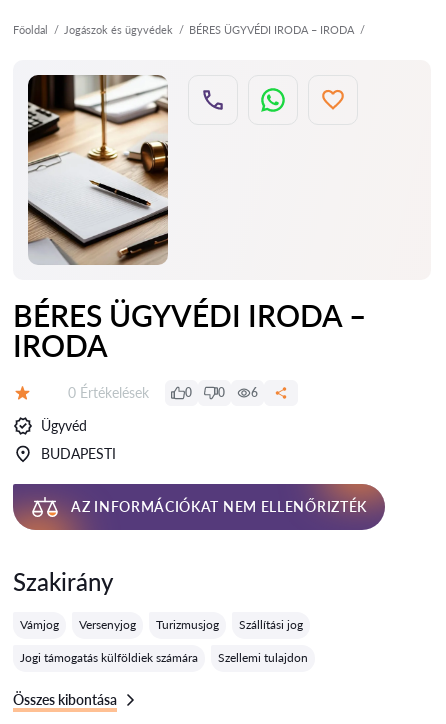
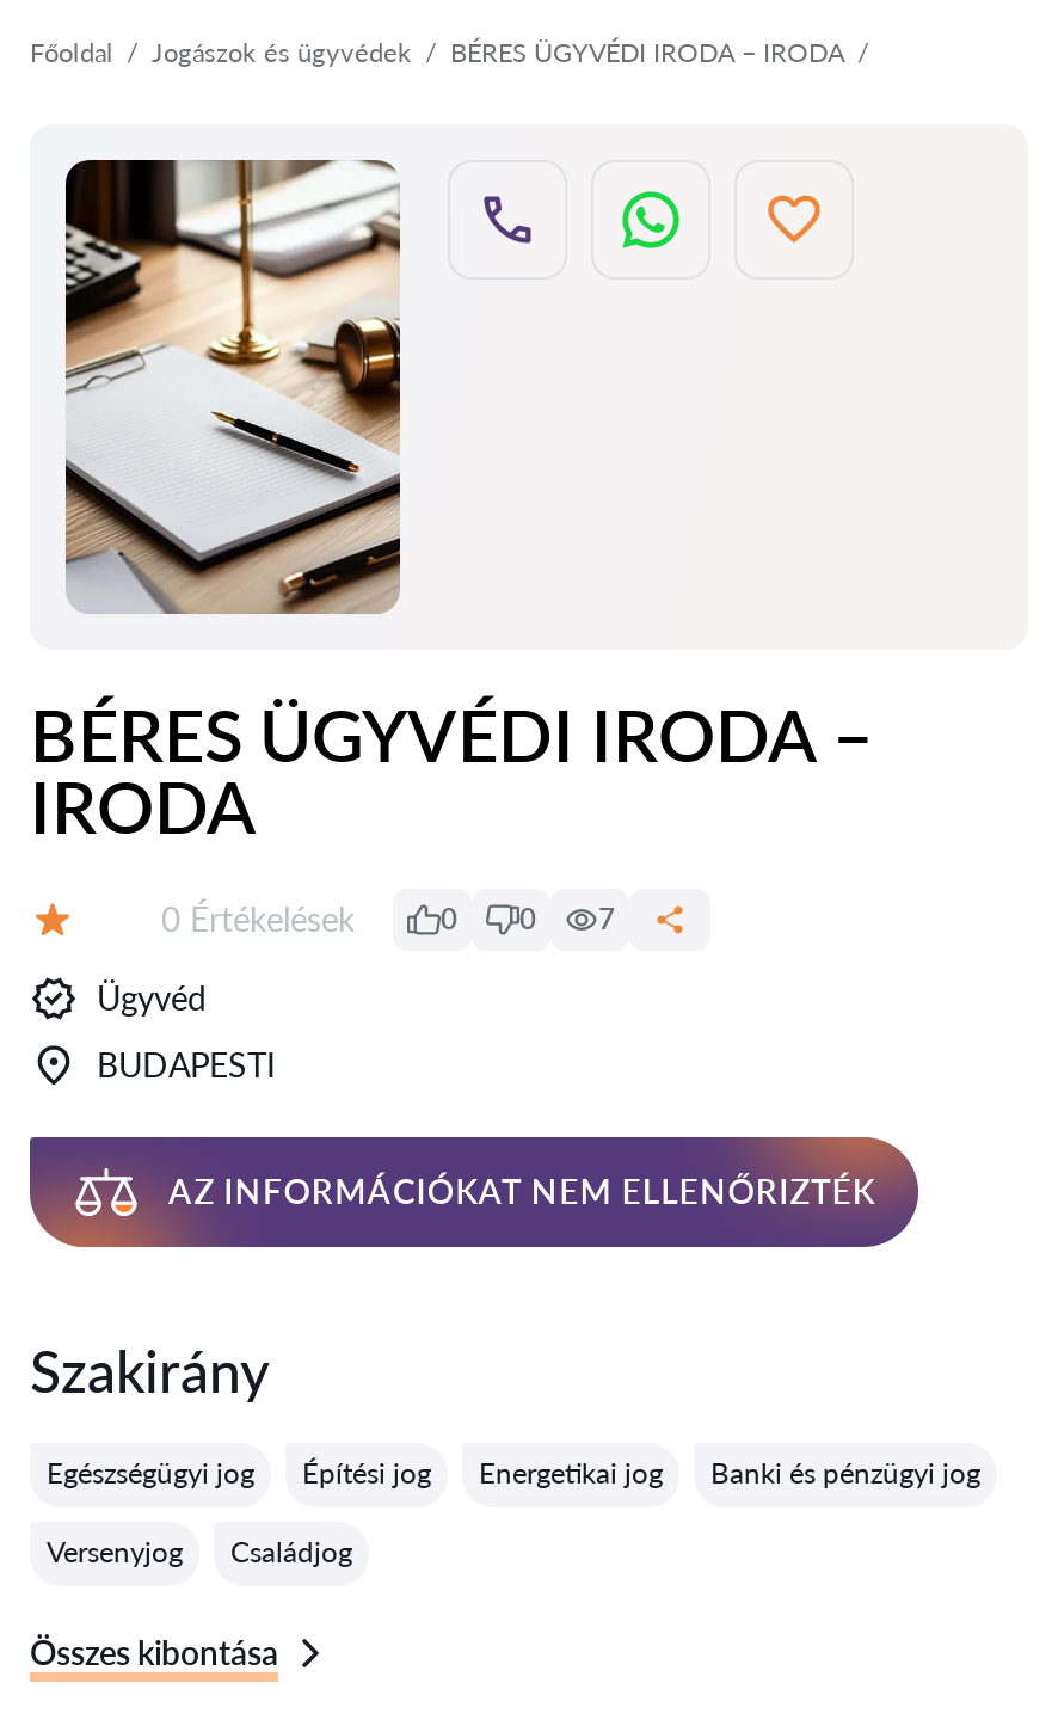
[251,385,258,400] 6 -> [598,901,615,936] 7
[20,617,59,632] Vámjog -> [47,1455,980,1491] Egészségügyi jog | Építési jog | Energetikai jog | Banki és pénzügyi jog
[20,617,308,665] Turizmusjog | Szállítási jog | Jogi támogatás külföldiek számára | Szellemi tulajdon -> [230,1534,352,1570] Családjog
moved [79,617,136,632] -> [47,1534,183,1570]: Versenyjog

